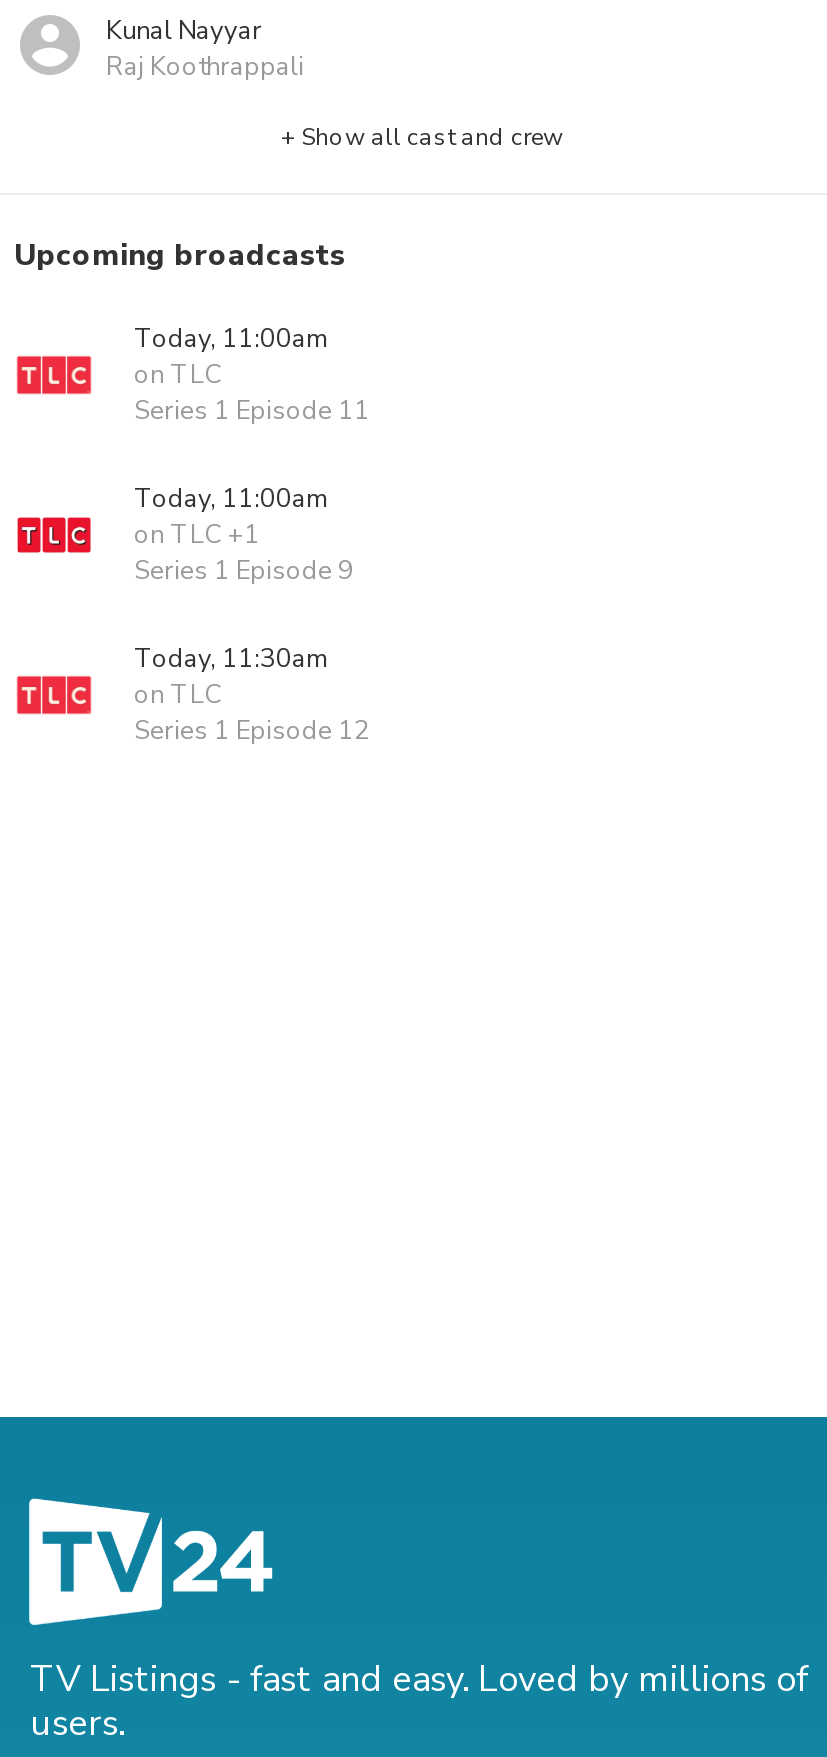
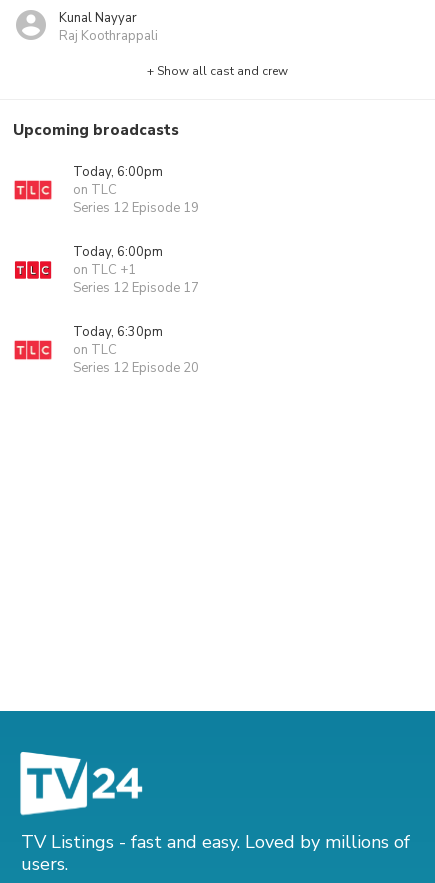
[134,321,328,357] Today, 11:00am -> [73,163,163,181] Today, 6:00pm
[134,393,370,429] Series 1 Episode 11 -> [73,199,199,217] Series 12 Episode 19
[134,481,328,517] Today, 11:00am -> [73,243,163,261] Today, 6:00pm
[134,553,354,589] Series 1 Episode 9 -> [73,279,199,297] Series 12 Episode 17
[134,641,328,677] Today, 11:30am -> [73,323,163,341] Today, 6:30pm
[134,713,370,749] Series 1 Episode 12 -> [73,359,199,377] Series 12 Episode 20

